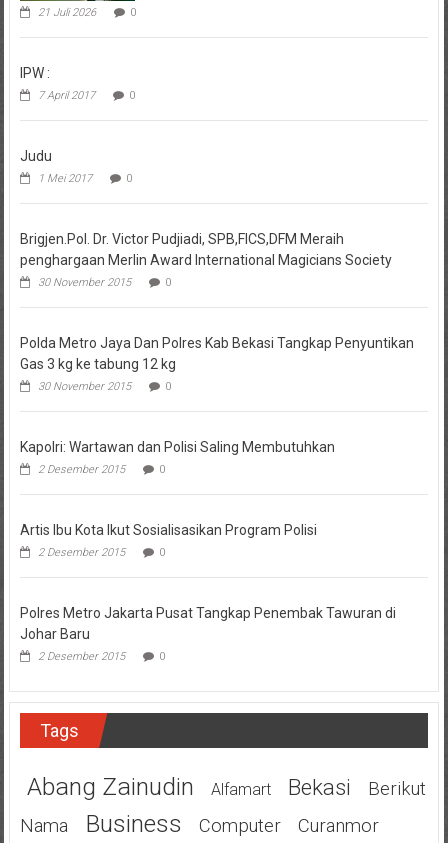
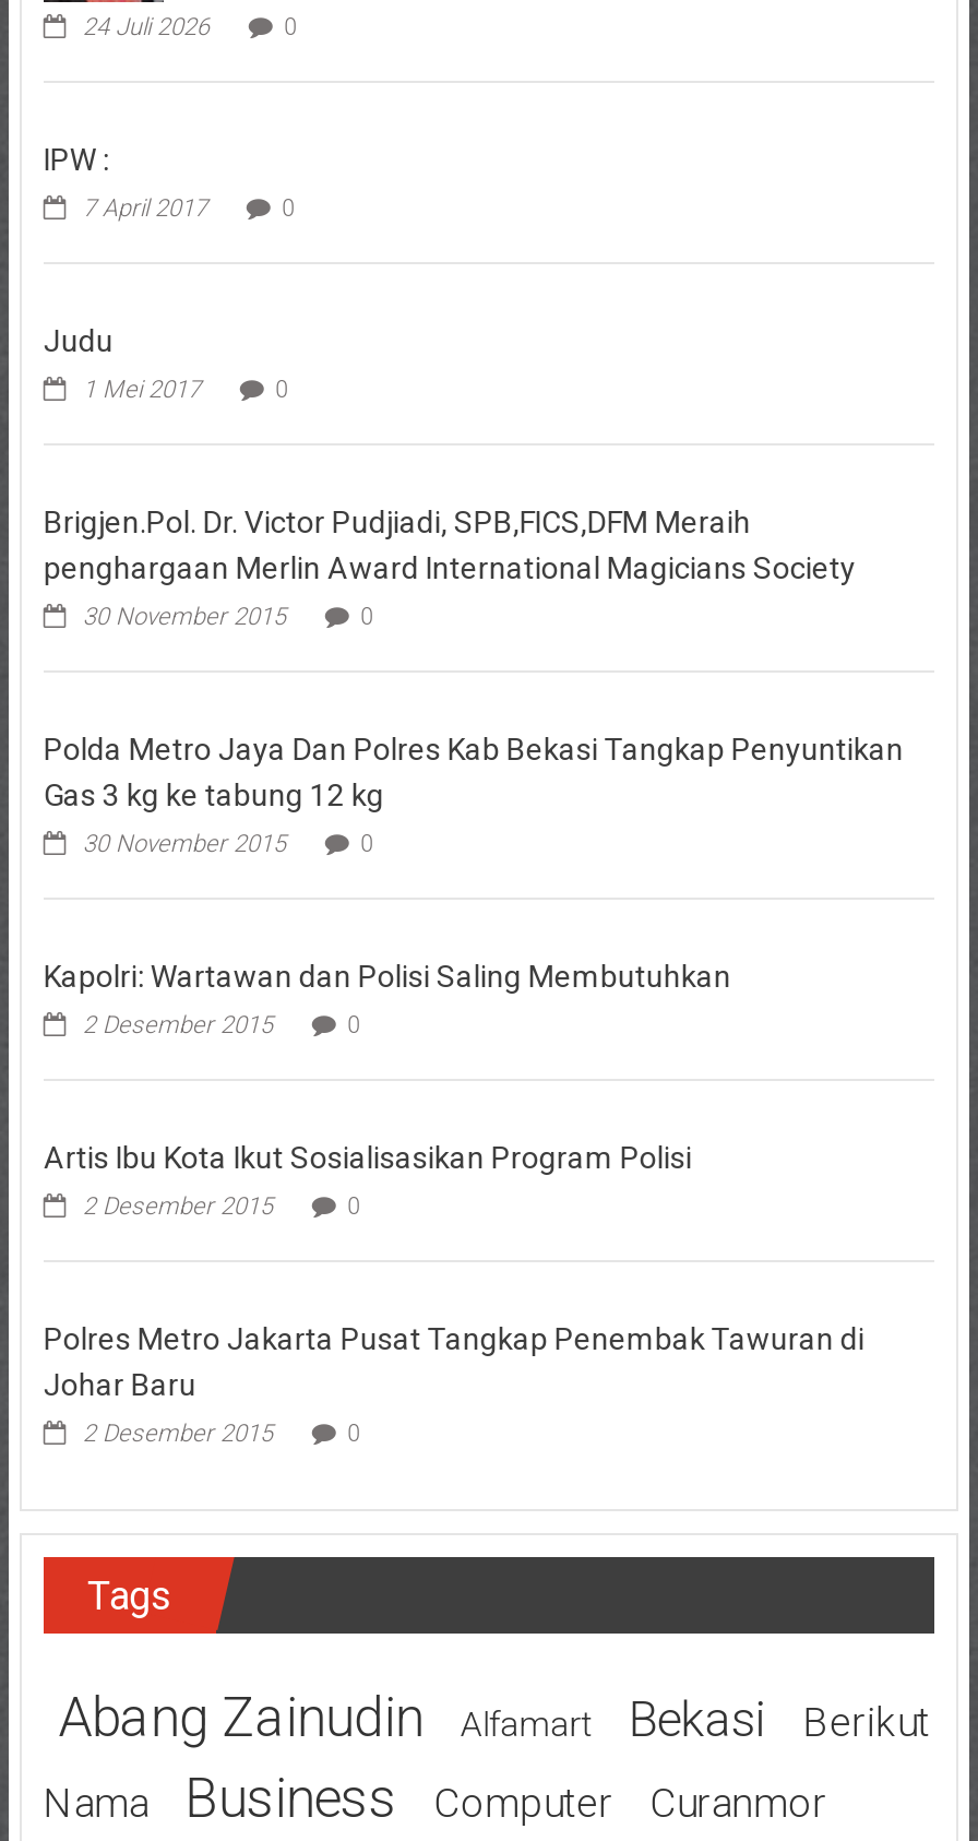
[38,6,96,19] 21 Juli 2026 -> [83,13,209,41] 24 Juli 2026

